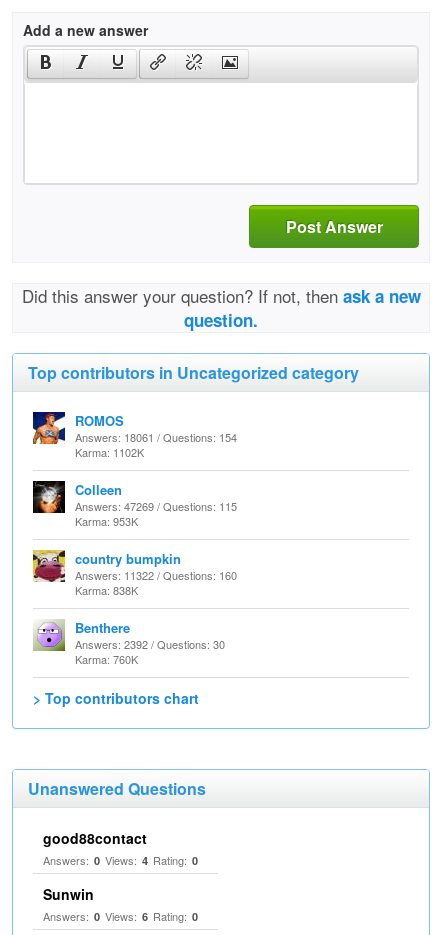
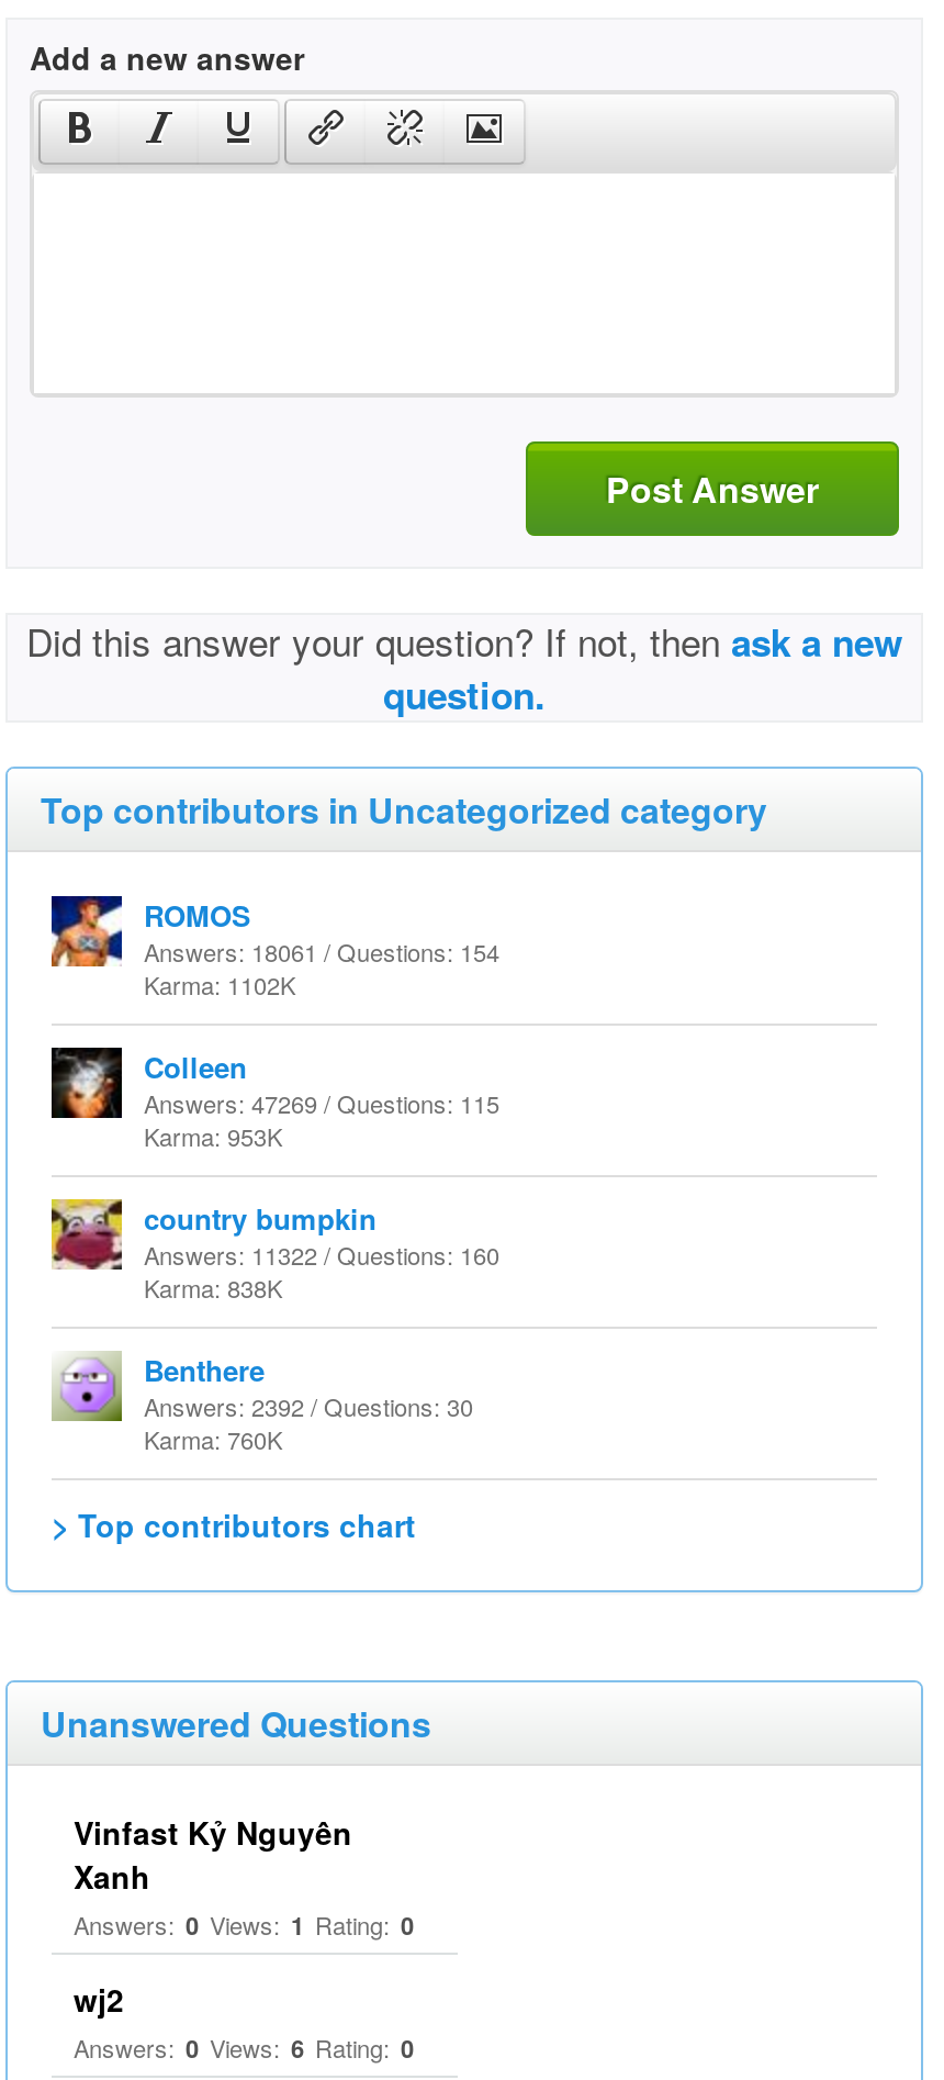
[43,828,198,868] good88contact | Answers: 0 Views: 4 Rating: 0 -> [74,1810,414,1942] Vinfast Kỷ Nguyên | Xanh | Answers: 0 Views: 1 Rating: 0
[43,884,94,904] Sunwin -> [74,1977,124,2021] wj2

